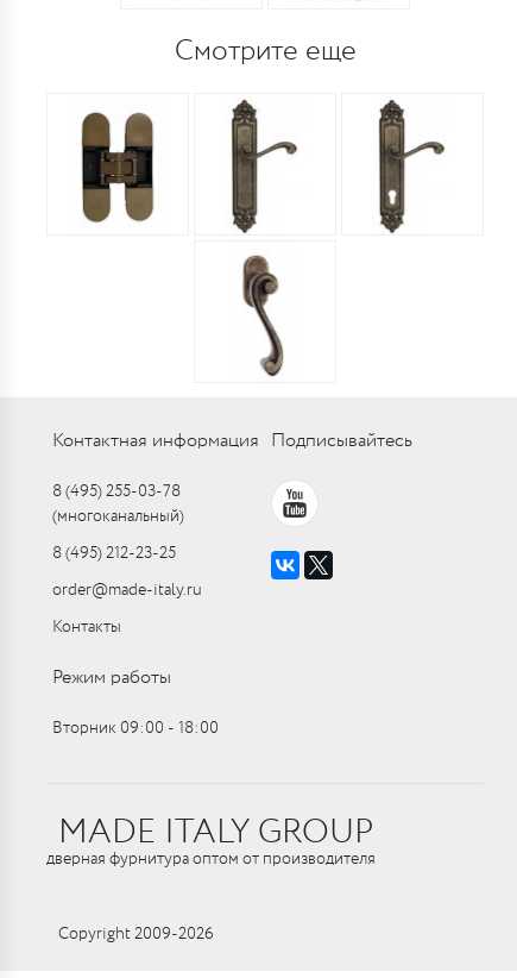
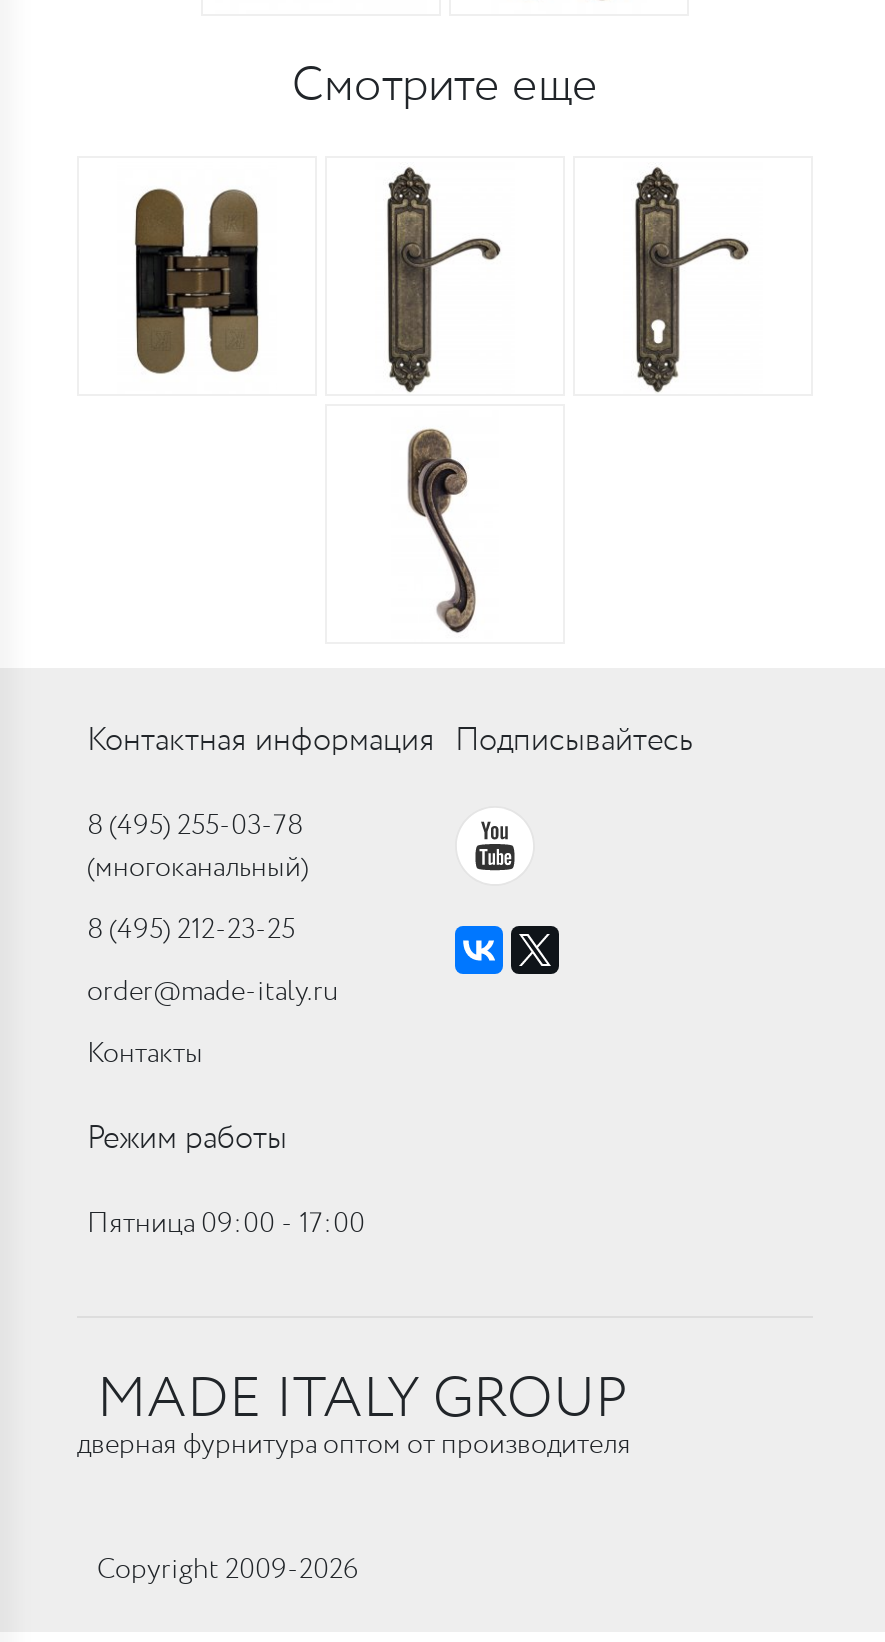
[52,716,219,740] Вторник 09:00 ‑ 18:00 -> [87,1204,365,1244] Пятница 09:00 ‑ 17:00

